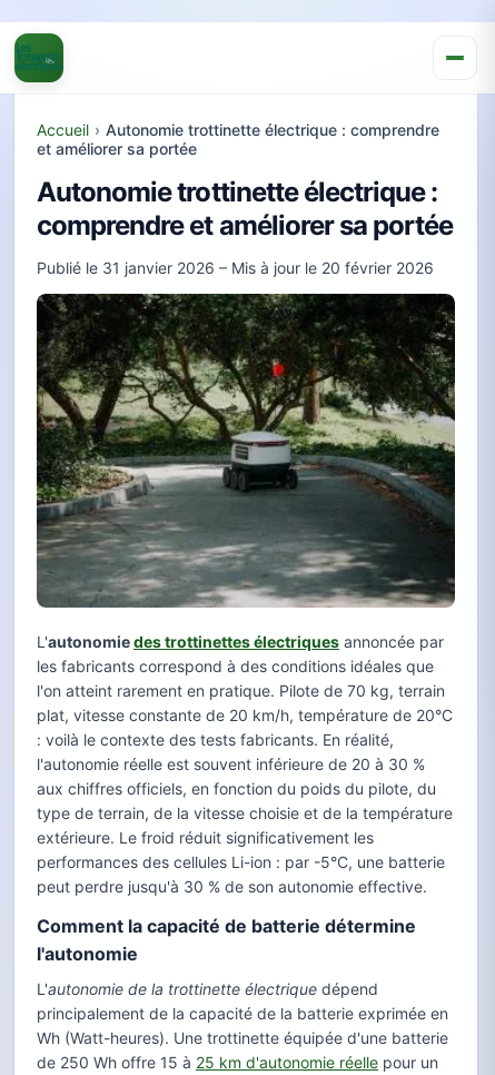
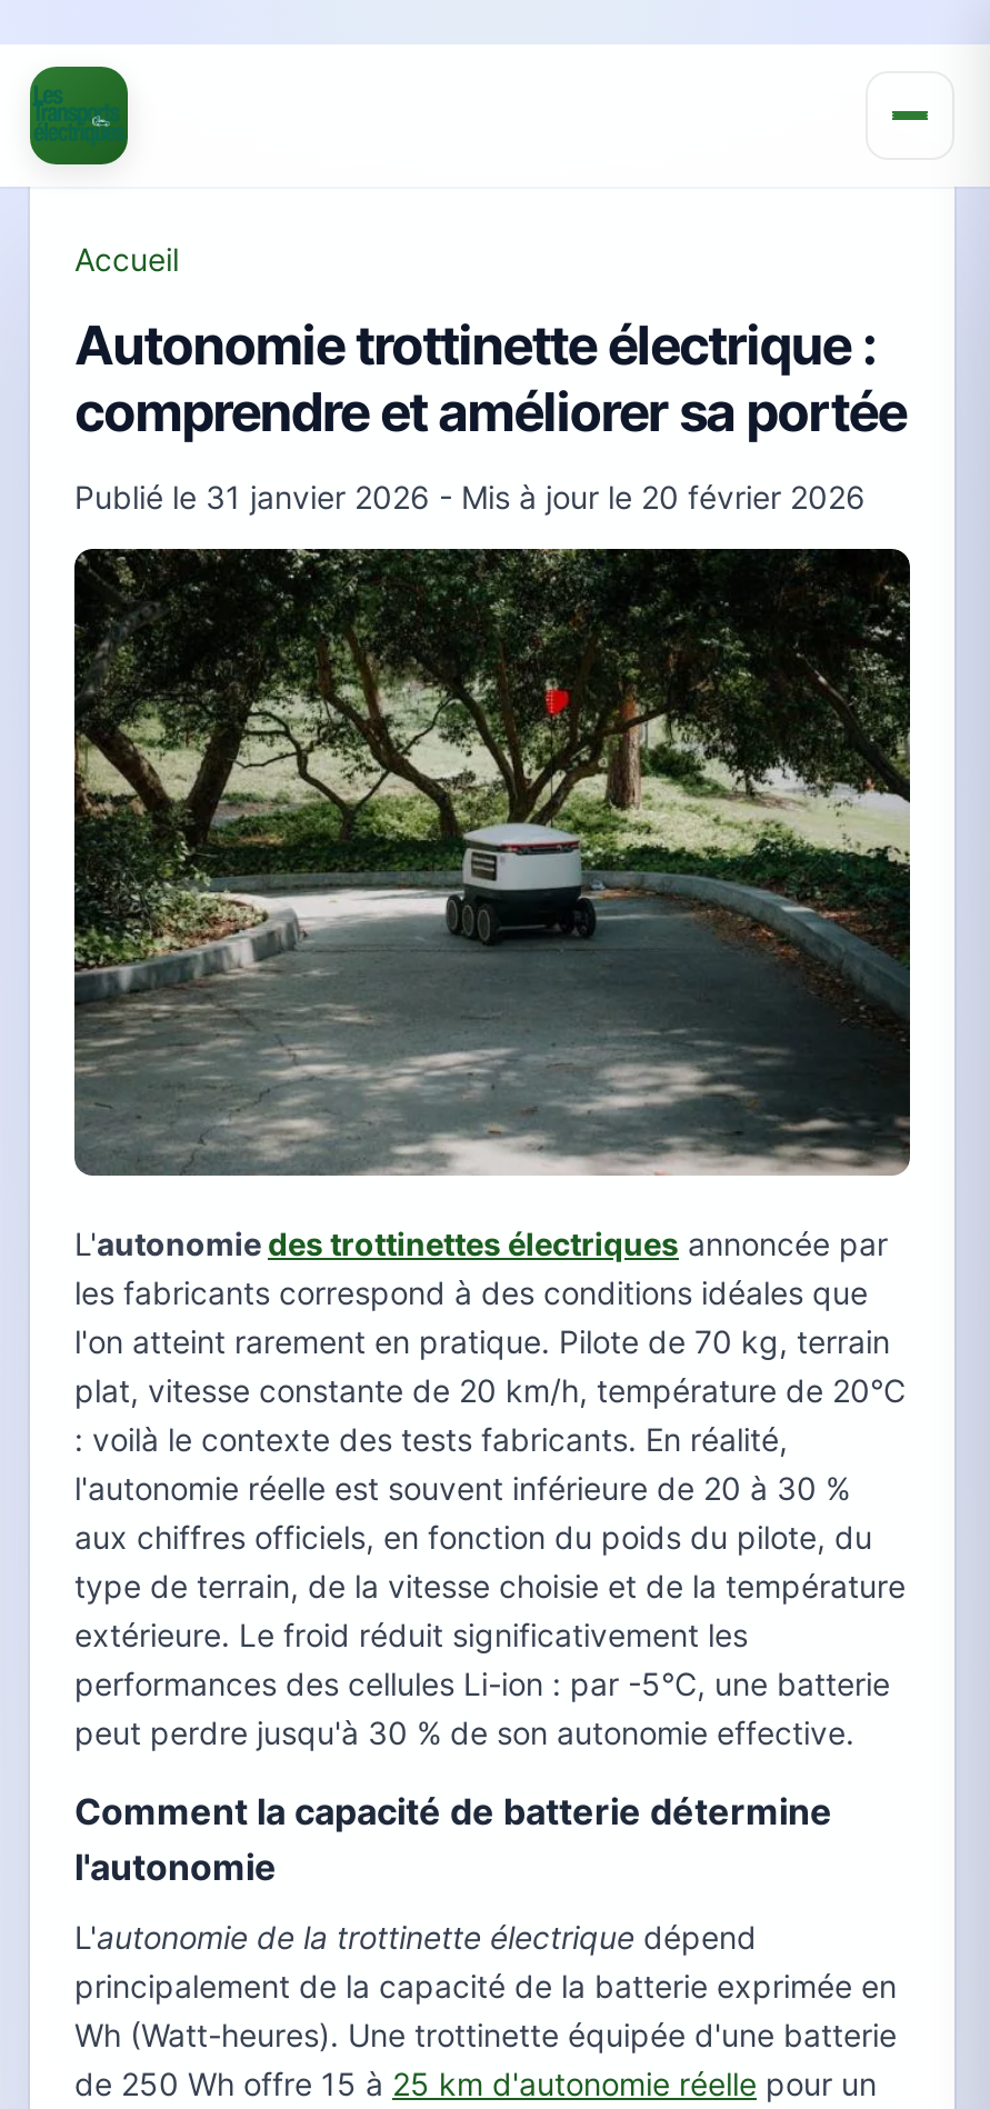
[37,120,439,158] Accueil › Autonomie trottinette électrique : comprendre | et améliorer sa portée -> [74,240,179,278] Accueil
[37,258,434,277] Publié le 31 janvier 2026 – Mis à jour le 20 février 2026 -> [74,478,866,516] Publié le 31 janvier 2026 - Mis à jour le 20 février 2026

